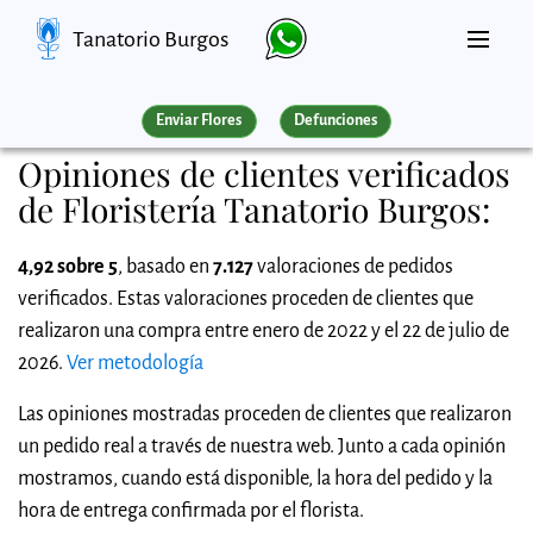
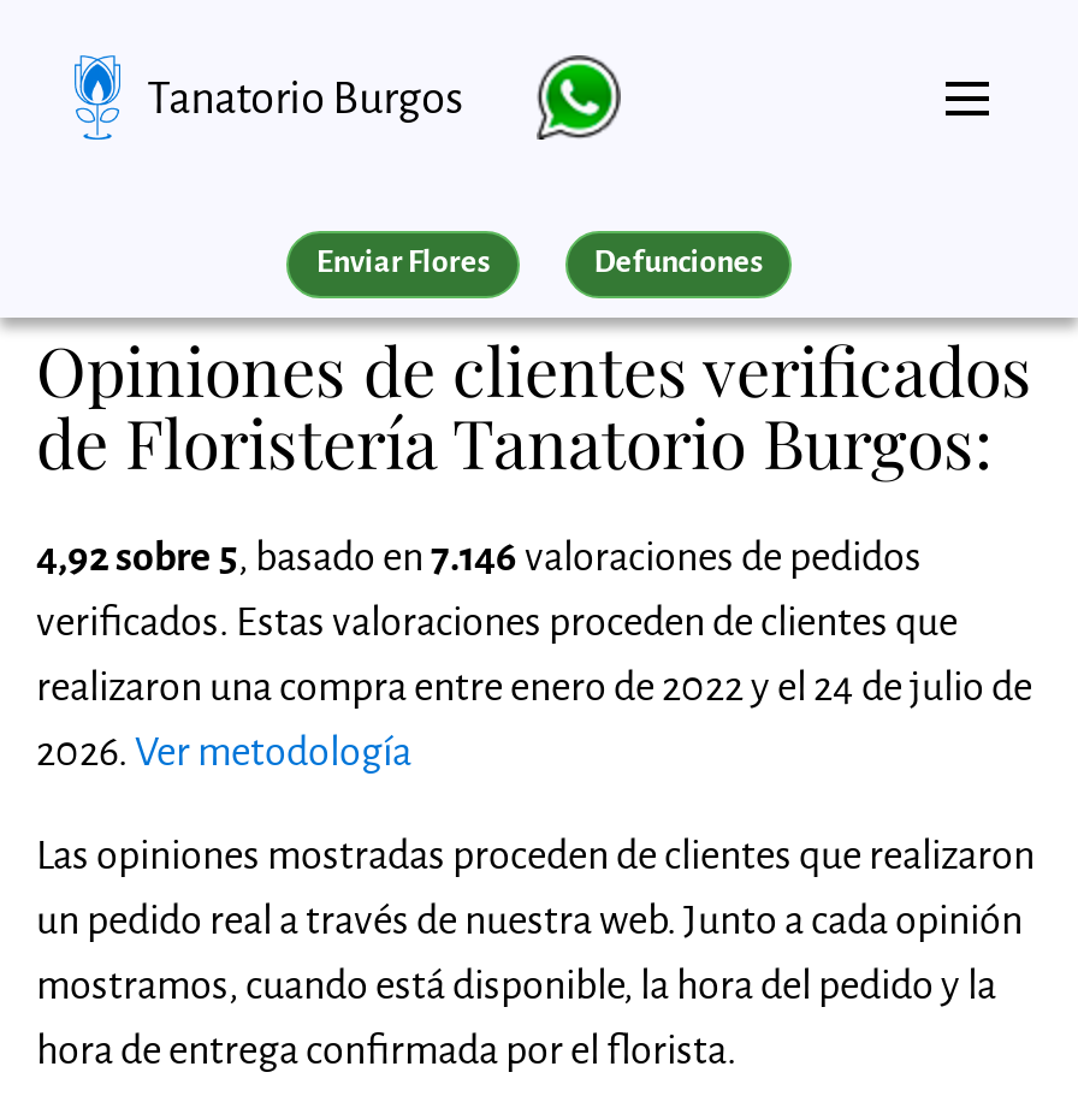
[18,256,453,277] 4,92 sobre 5, basado en 7.127 valoraciones de pedidos -> [36,537,922,580] 4,92 sobre 5, basado en 7.146 valoraciones de pedidos
[18,320,509,342] realizaron una compra entre enero de 2022 y el 22 de julio de -> [36,667,1032,710] realizaron una compra entre enero de 2022 y el 24 de julio de

